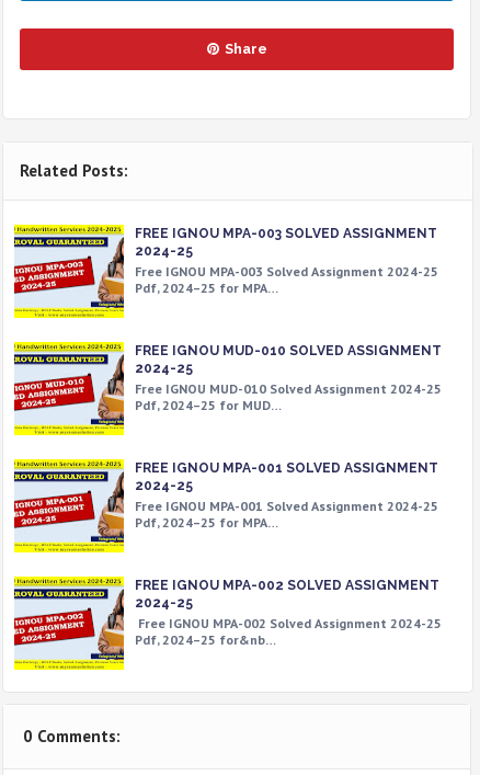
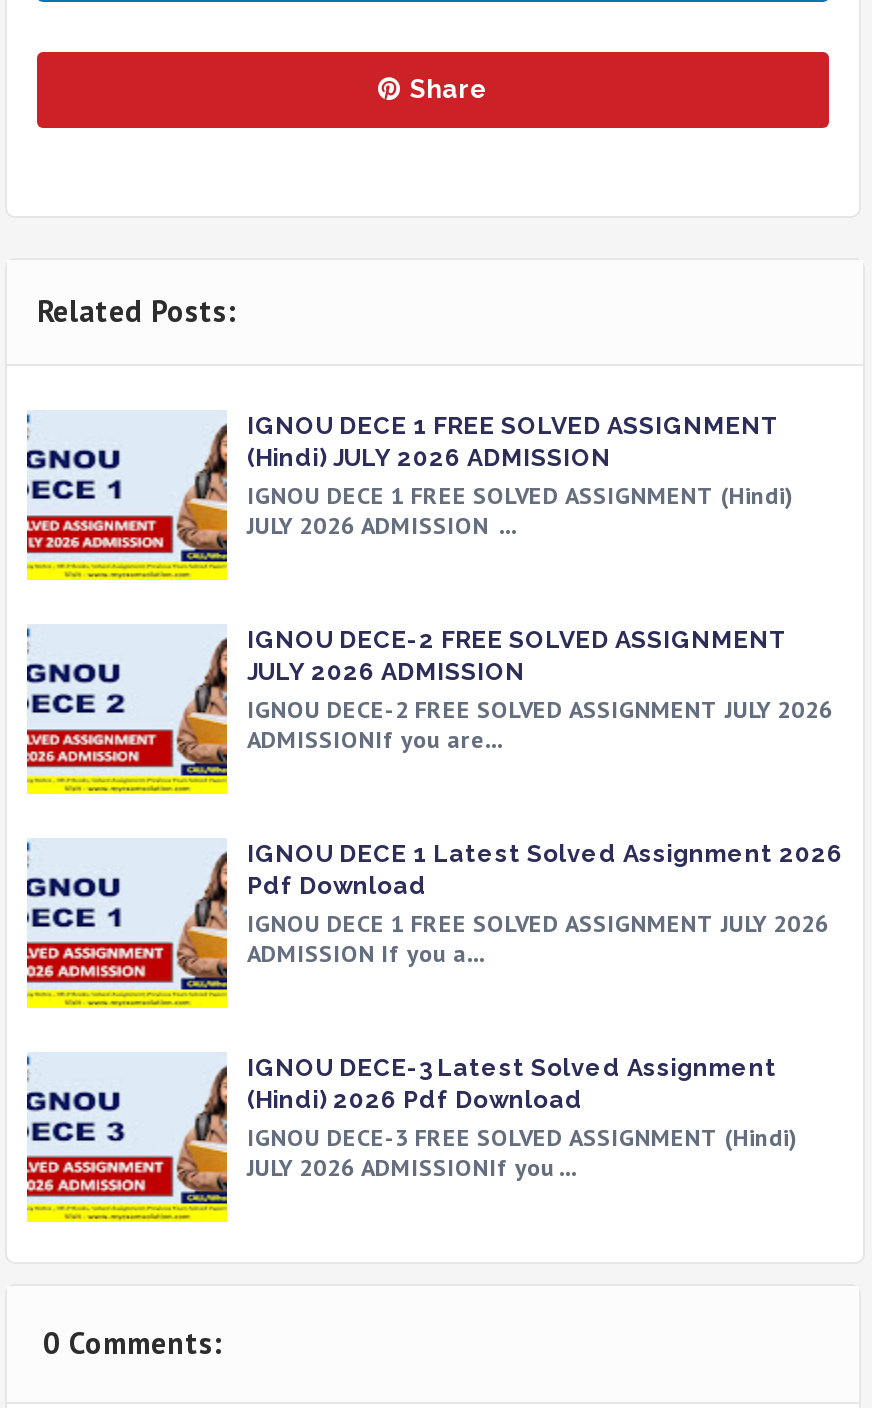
[13,224,438,309] [image] | FREE IGNOU MPA-003 SOLVED ASSIGNMENT | 2024-25 | Free IGNOU MPA-003 Solved Assignment 2024-25 | Pdf, 2024–25 for MPA… -> [25,410,793,564] [image] | IGNOU DECE 1 FREE SOLVED ASSIGNMENT | (Hindi) JULY 2026 ADMISSION | IGNOU DECE 1 FREE SOLVED ASSIGNMENT (Hindi) | JULY 2026 ADMISSION …
[13,341,442,426] [image] | FREE IGNOU MUD-010 SOLVED ASSIGNMENT | 2024-25 | Free IGNOU MUD-010 Solved Assignment 2024-25 | Pdf, 2024–25 for MUD… -> [25,624,833,778] [image] | IGNOU DECE-2 FREE SOLVED ASSIGNMENT | JULY 2026 ADMISSION | IGNOU DECE-2 FREE SOLVED ASSIGNMENT JULY 2026 | ADMISSIONIf you are…
[13,458,438,544] [image] | FREE IGNOU MPA-001 SOLVED ASSIGNMENT | 2024-25 | Free IGNOU MPA-001 Solved Assignment 2024-25 | Pdf, 2024–25 for MPA… -> [25,838,843,992] [image] | IGNOU DECE 1 Latest Solved Assignment 2026 | Pdf Download | IGNOU DECE 1 FREE SOLVED ASSIGNMENT JULY 2026 | ADMISSION If you a…
[13,575,442,661] [image] | FREE IGNOU MPA-002 SOLVED ASSIGNMENT | 2024-25 | Free IGNOU MPA-002 Solved Assignment 2024-25 | Pdf, 2024–25 for&nb… -> [25,1052,797,1206] [image] | IGNOU DECE-3 Latest Solved Assignment | (Hindi) 2026 Pdf Download | IGNOU DECE-3 FREE SOLVED ASSIGNMENT (Hindi) | JULY 2026 ADMISSIONIf you …

